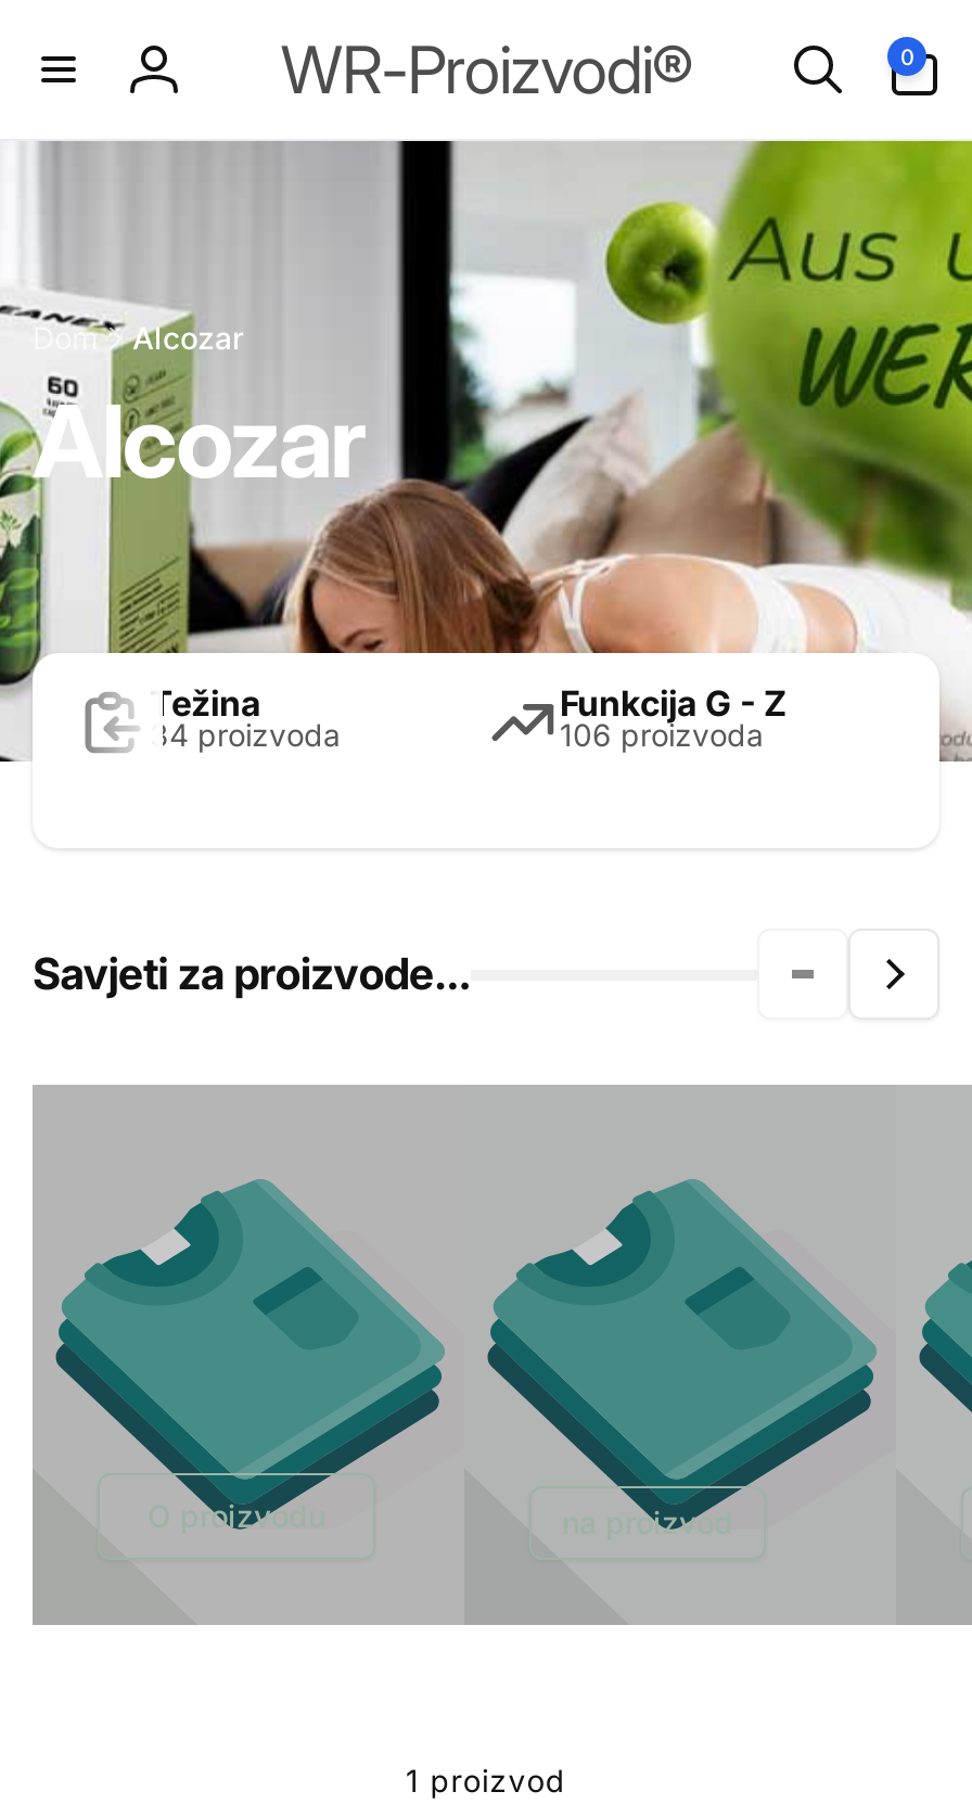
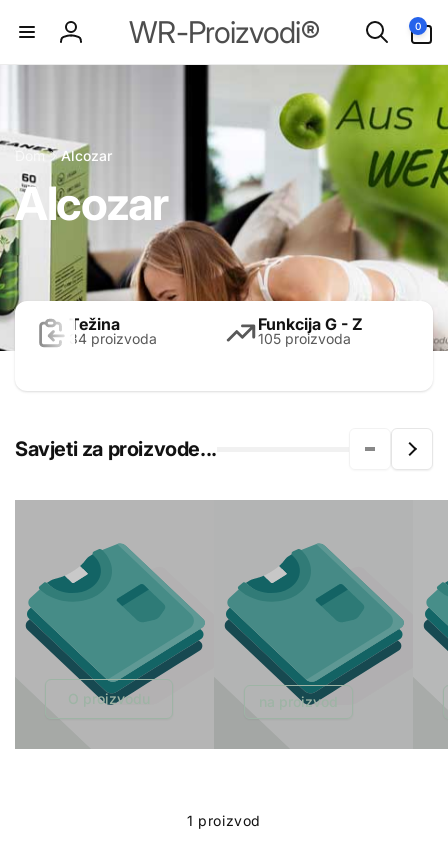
[560,716,764,753] 106 proizvoda -> [258,330,351,347] 105 proizvoda

